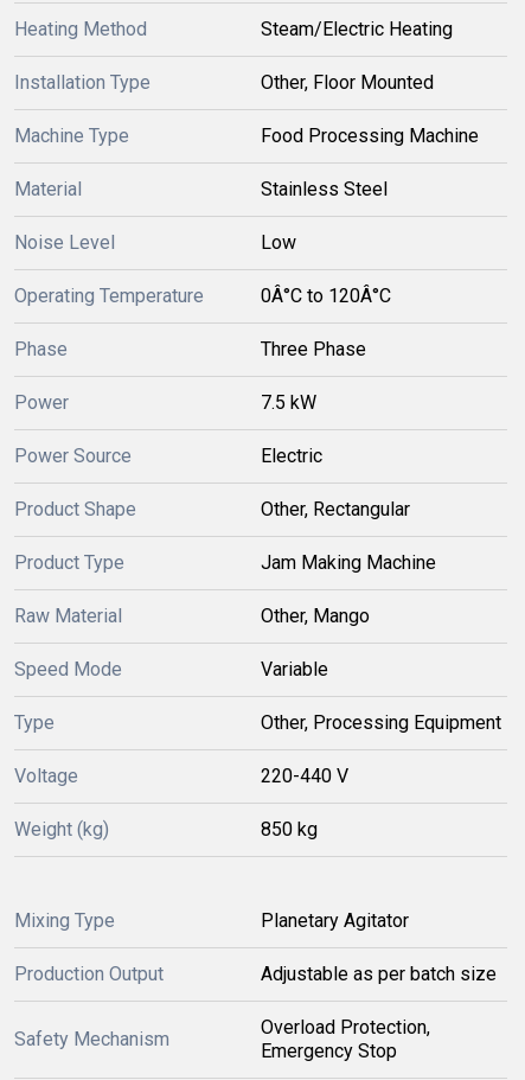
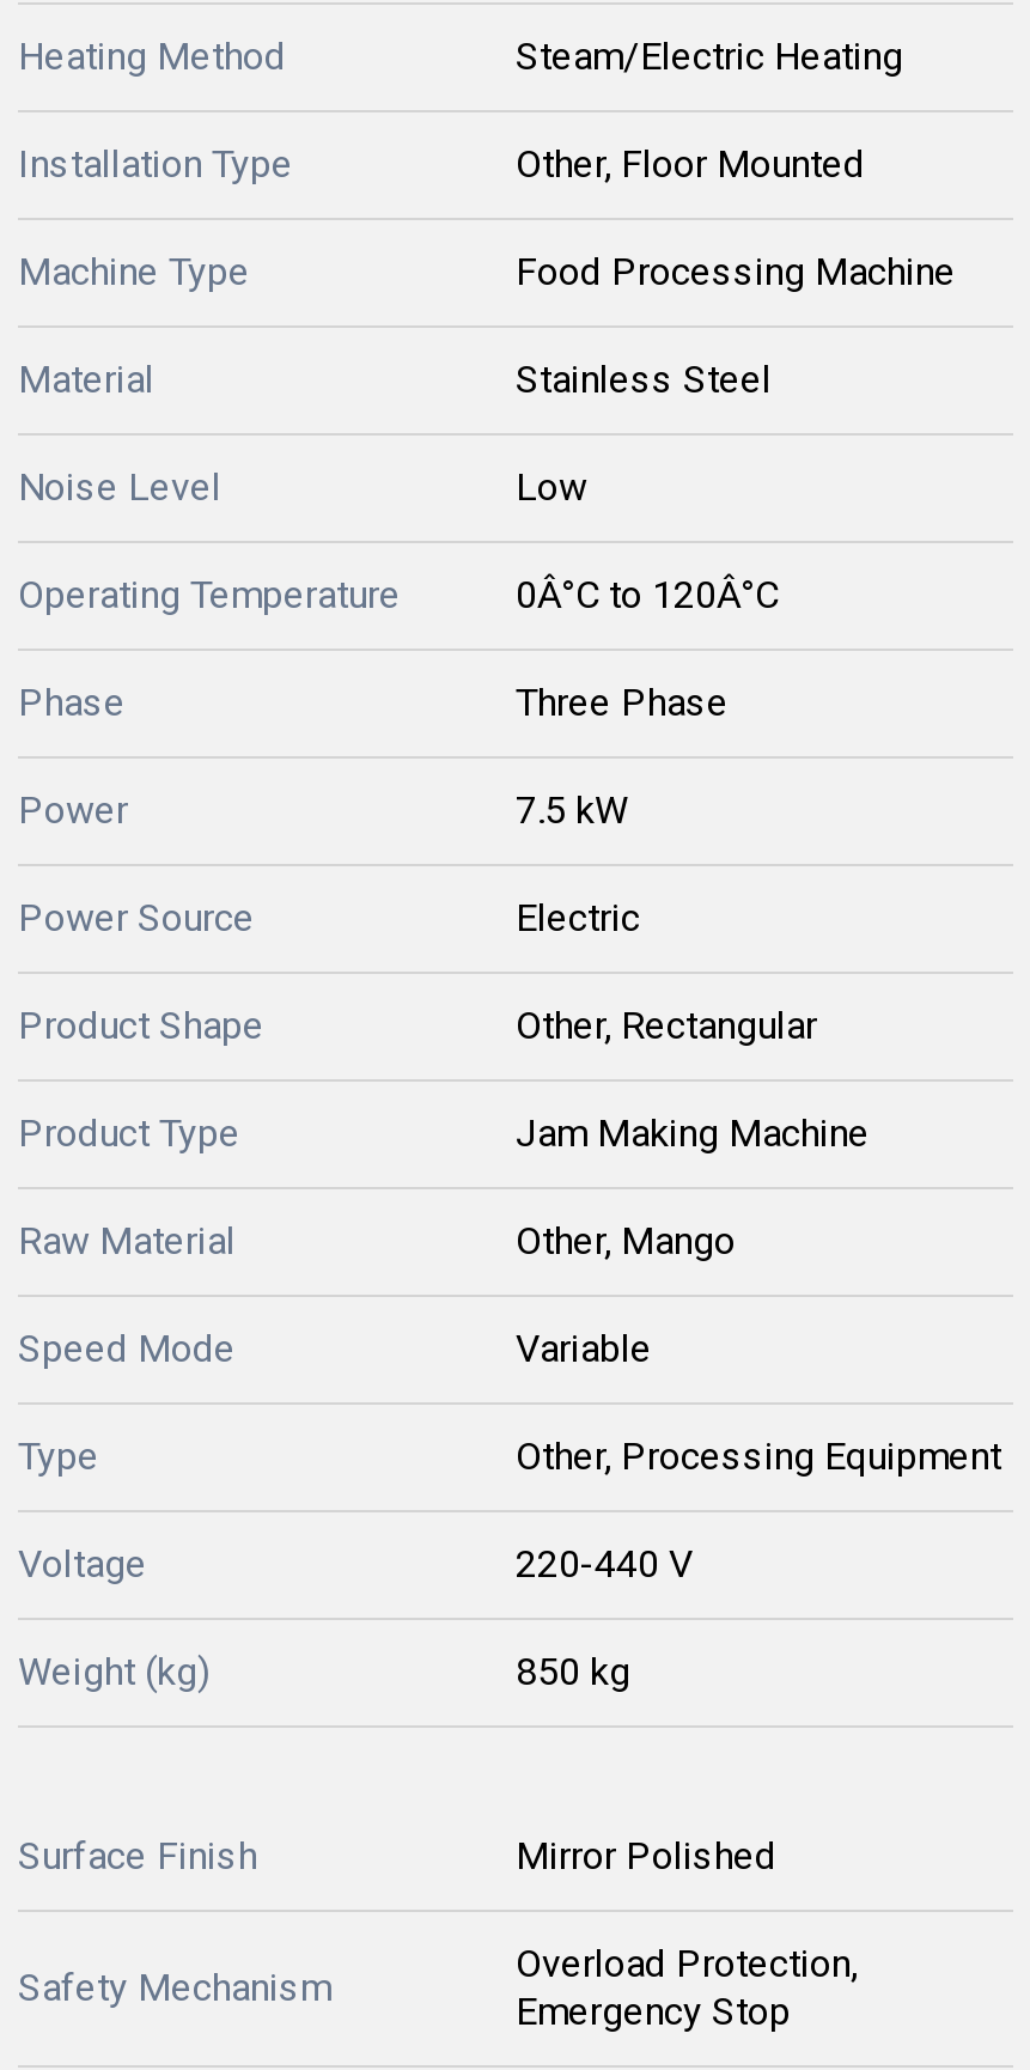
[14,909,497,985] Mixing Type | Planetary Agitator | Production Output | Adjustable as per batch size -> [18,1833,776,1879] Surface Finish | Mirror Polished

